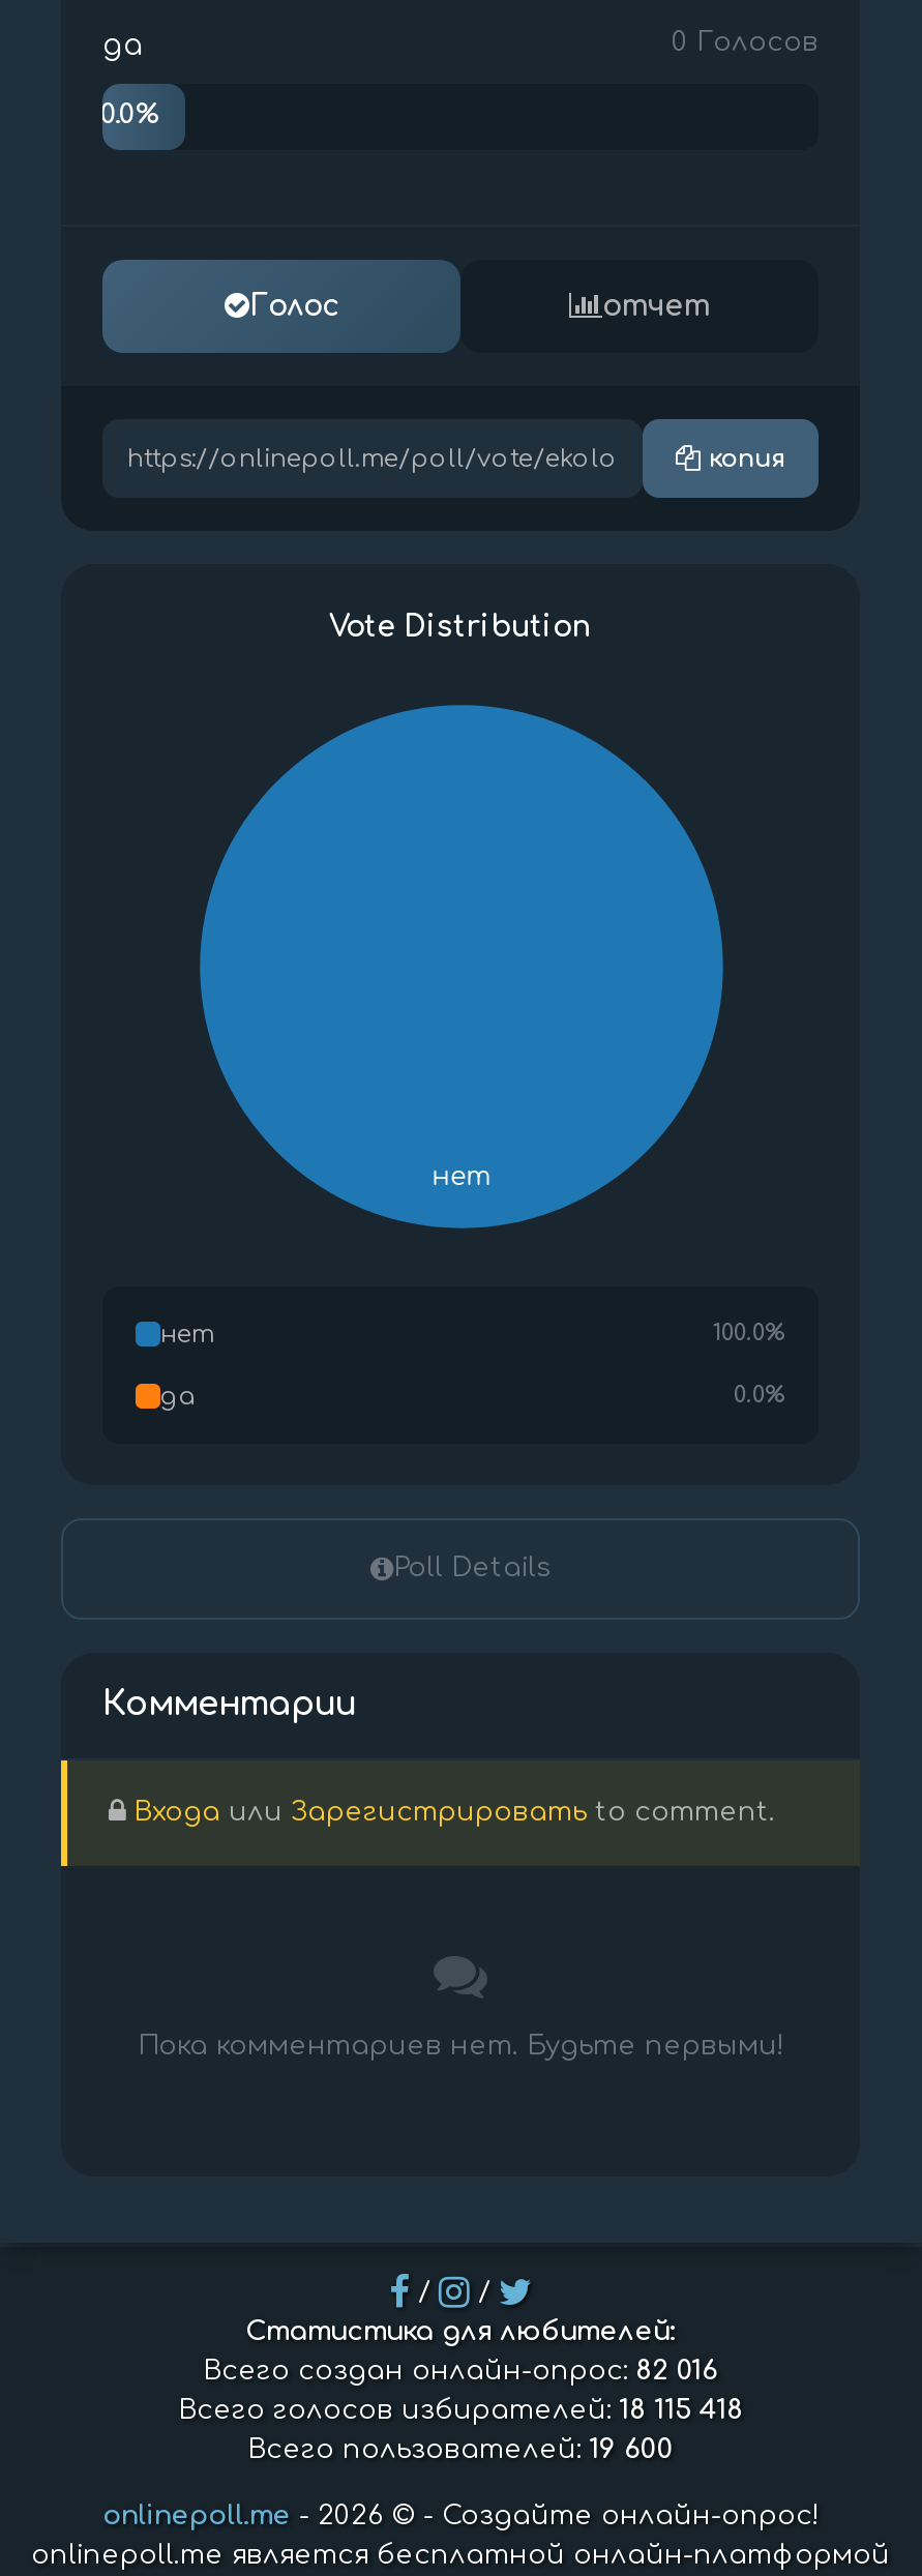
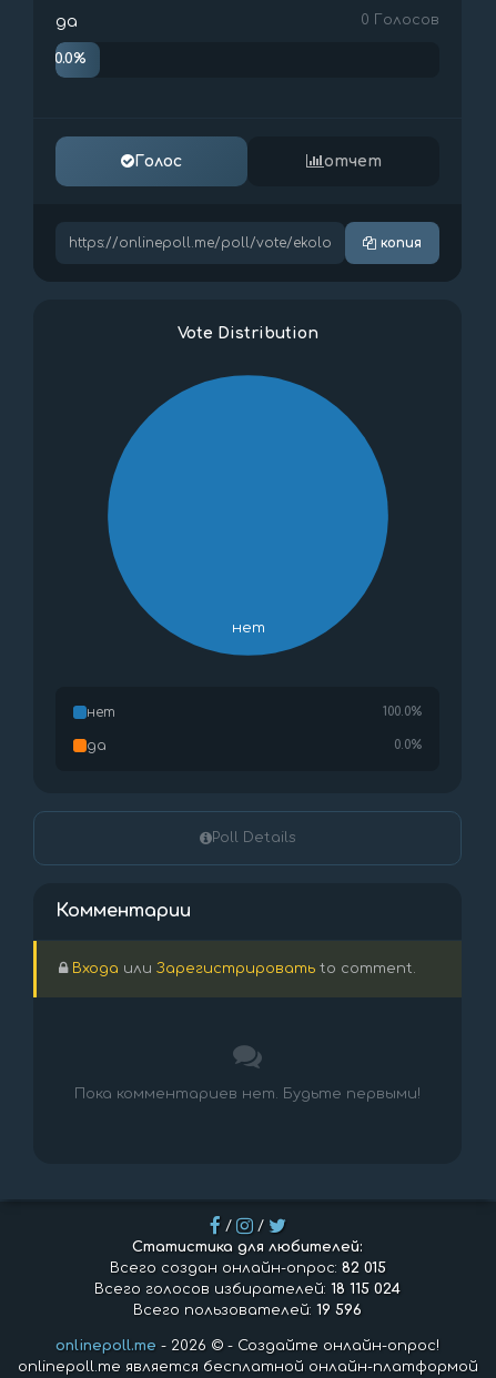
[203,2357,718,2386] Всего создан онлайн-опрос: 82 016 -> [109,1260,386,1276] Всего создан онлайн-опрос: 82 015
[178,2396,743,2425] Всего голосов избирателей: 18 115 418 -> [94,1281,401,1297] Всего голосов избирателей: 18 115 024
[247,2435,674,2464] Всего пользователей: 19 600 -> [133,1303,362,1318] Всего пользователей: 19 596

